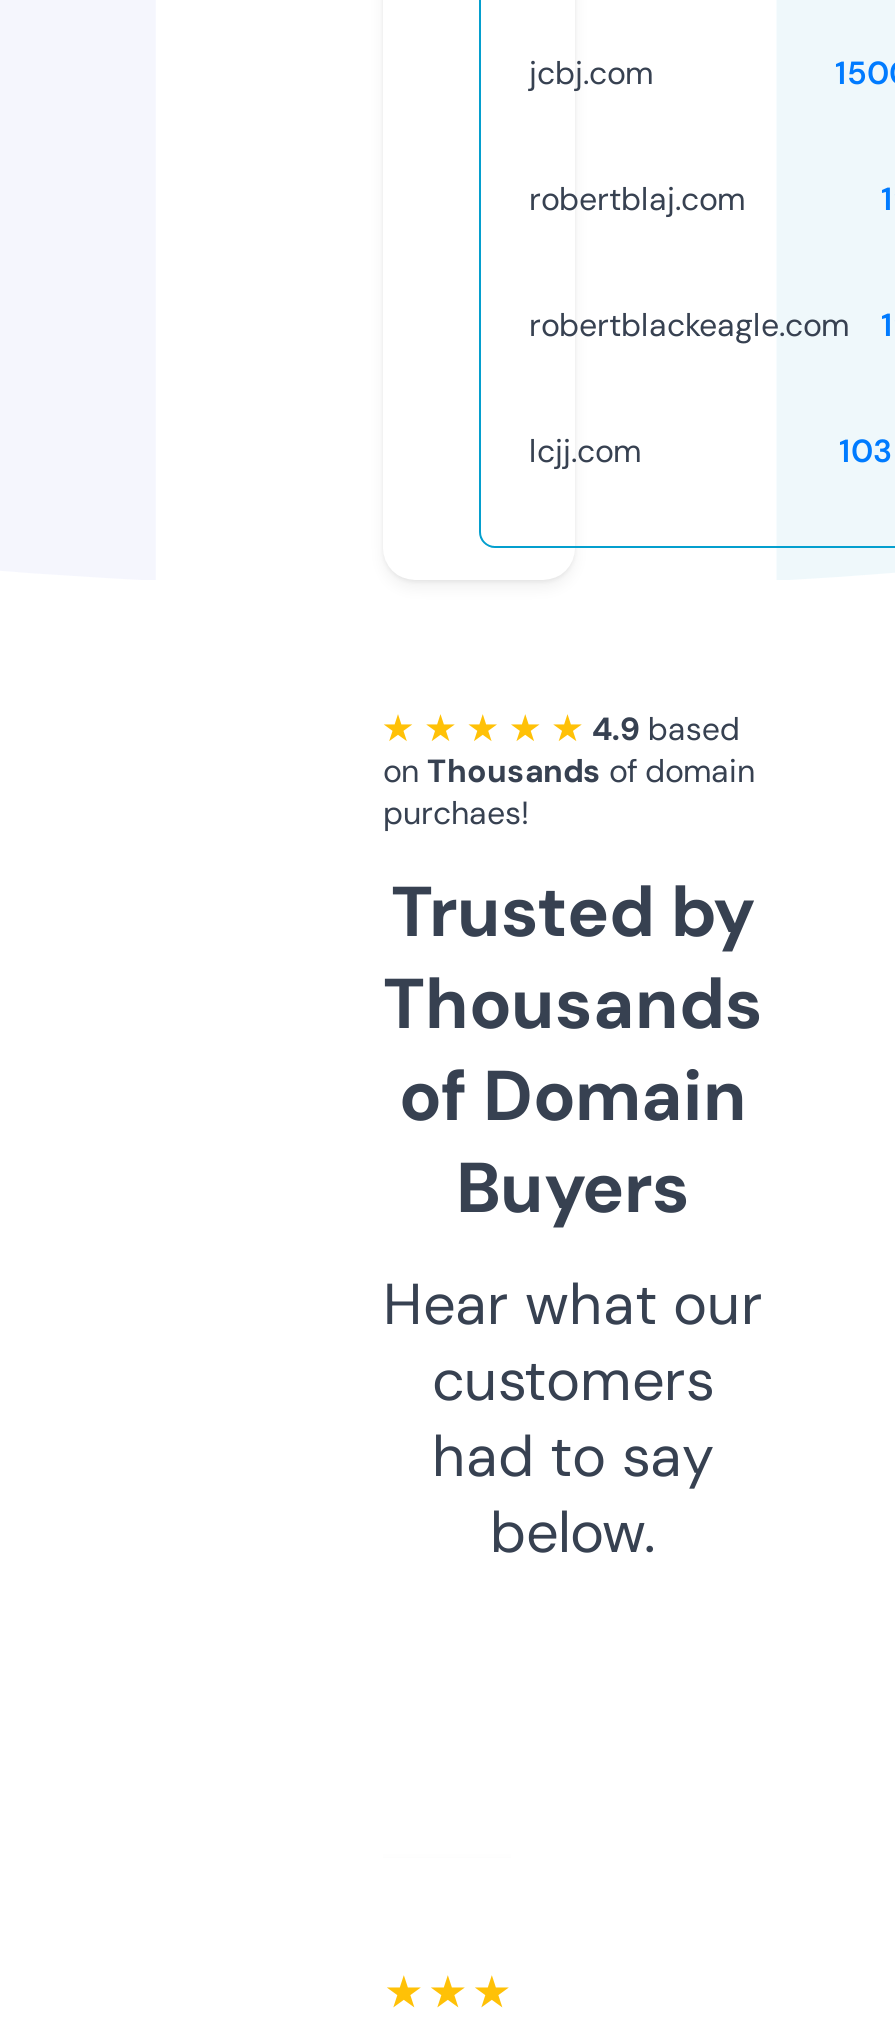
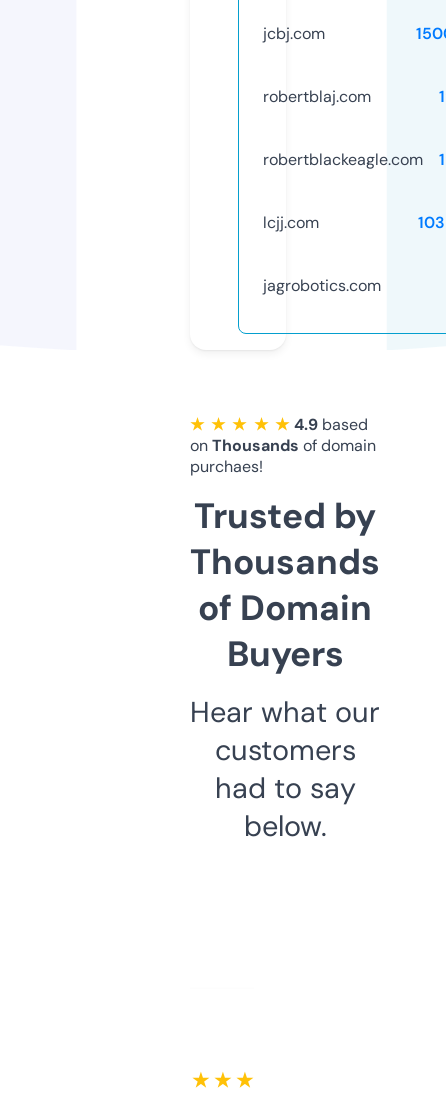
none -> [263,275,381,296] jagrobotics.com

